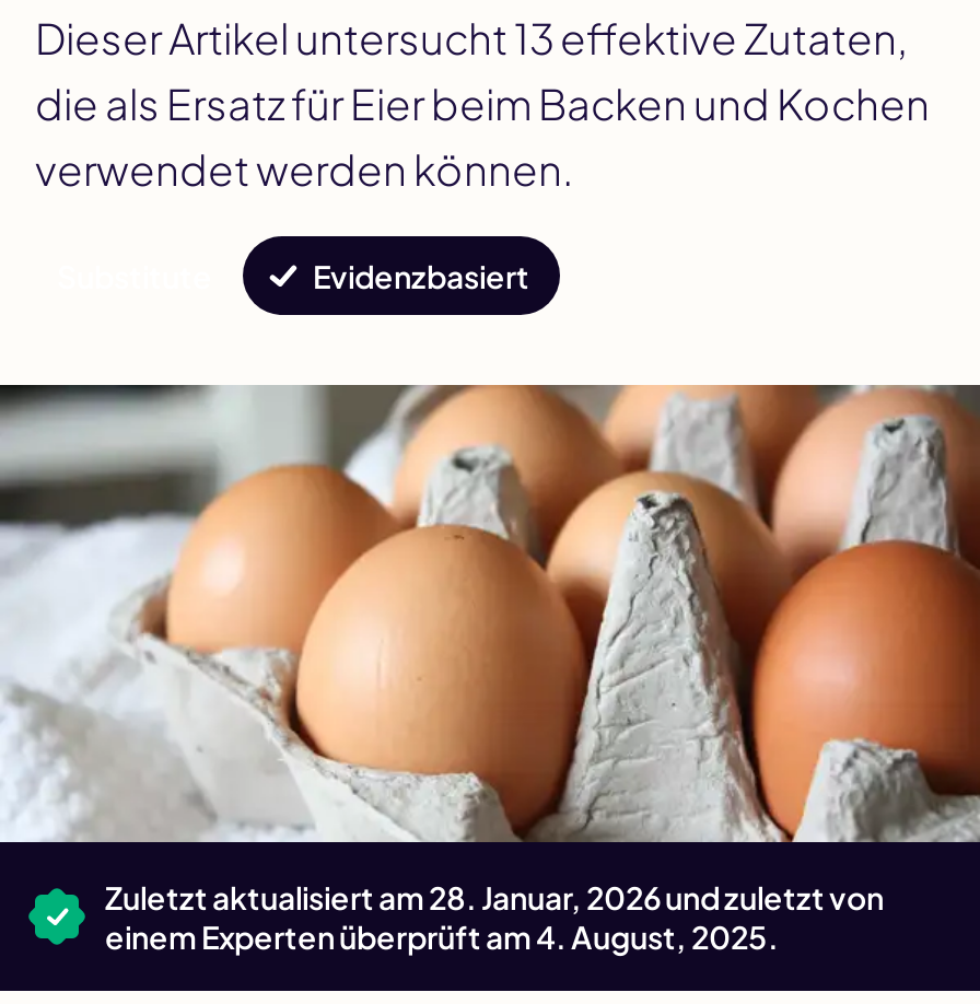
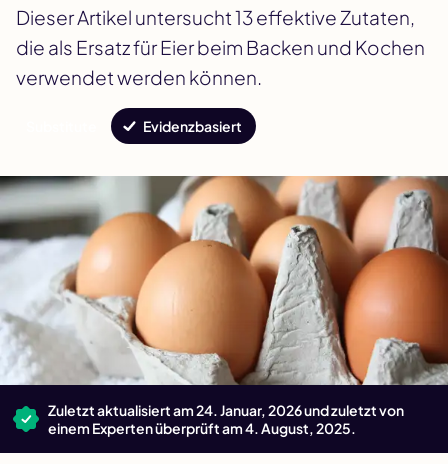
[105,877,884,917] Zuletzt aktualisiert am 28. Januar, 2026 und zuletzt von -> [48,401,404,419] Zuletzt aktualisiert am 24. Januar, 2026 und zuletzt von

